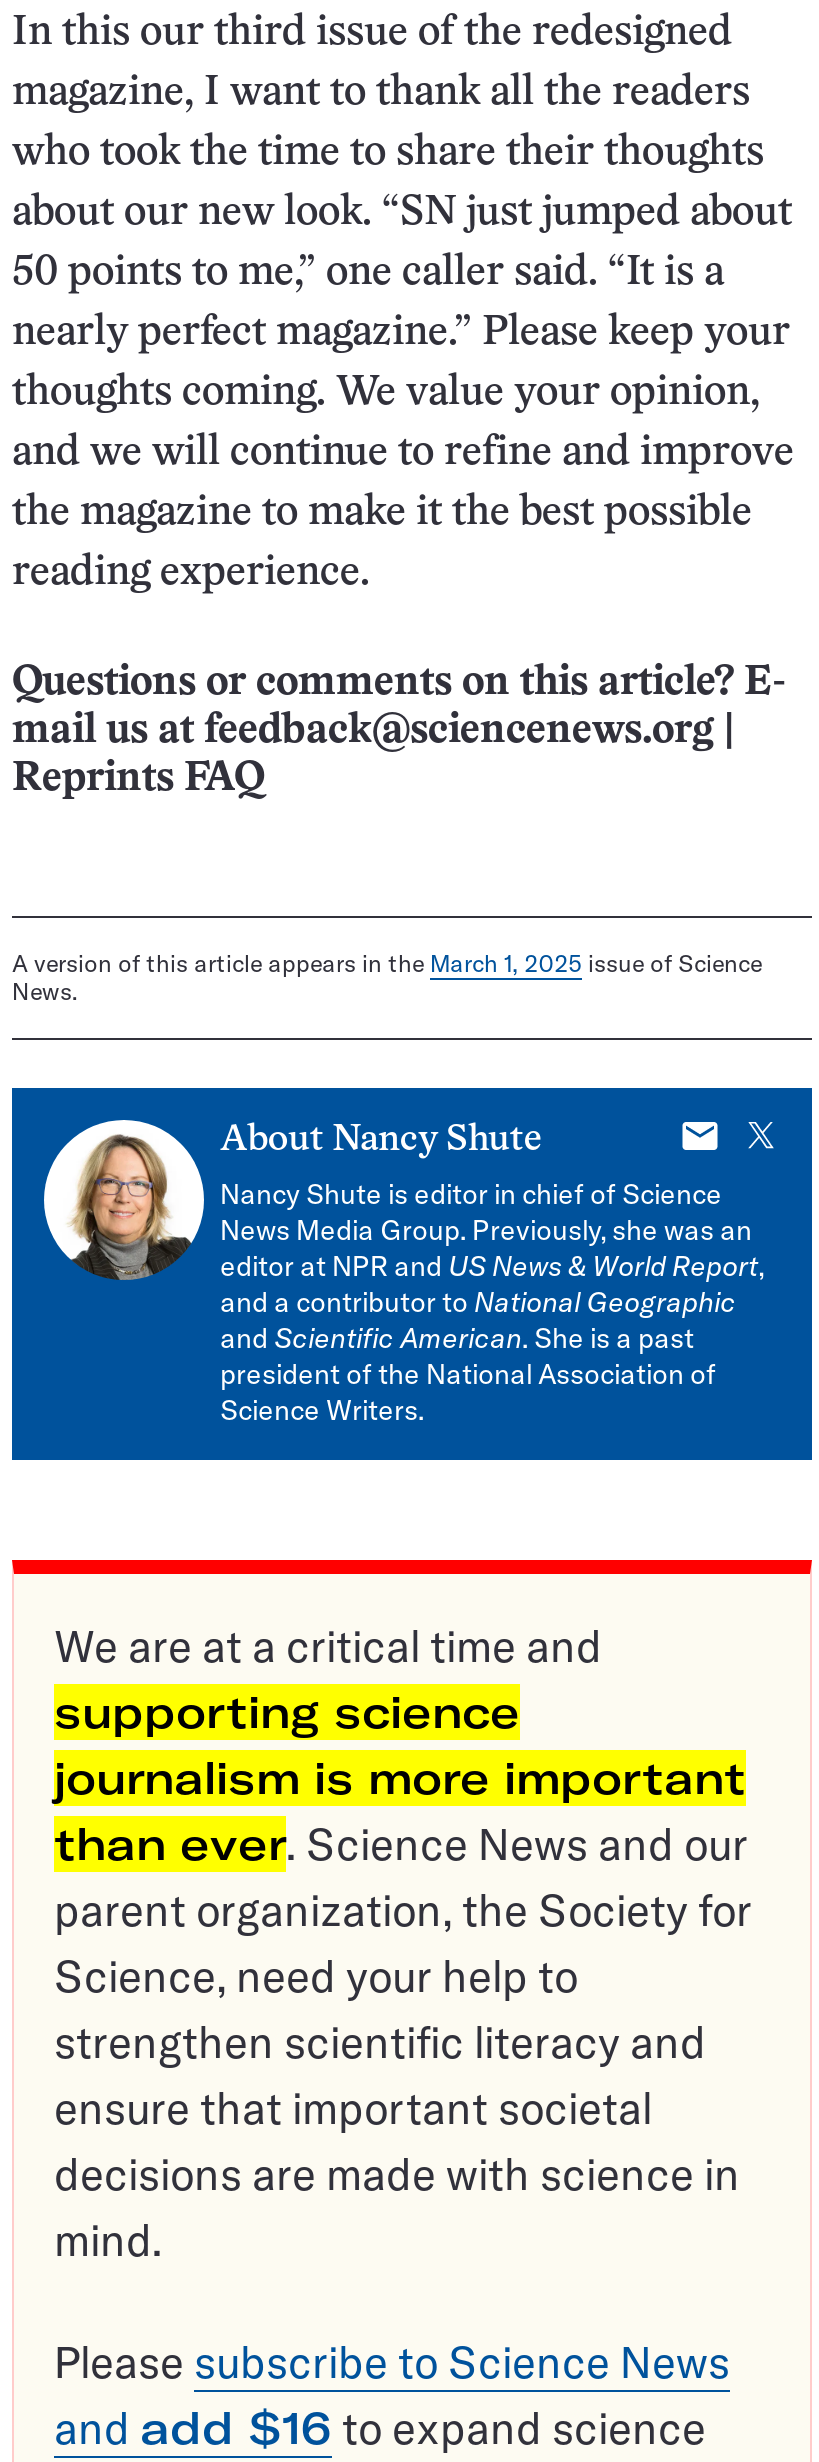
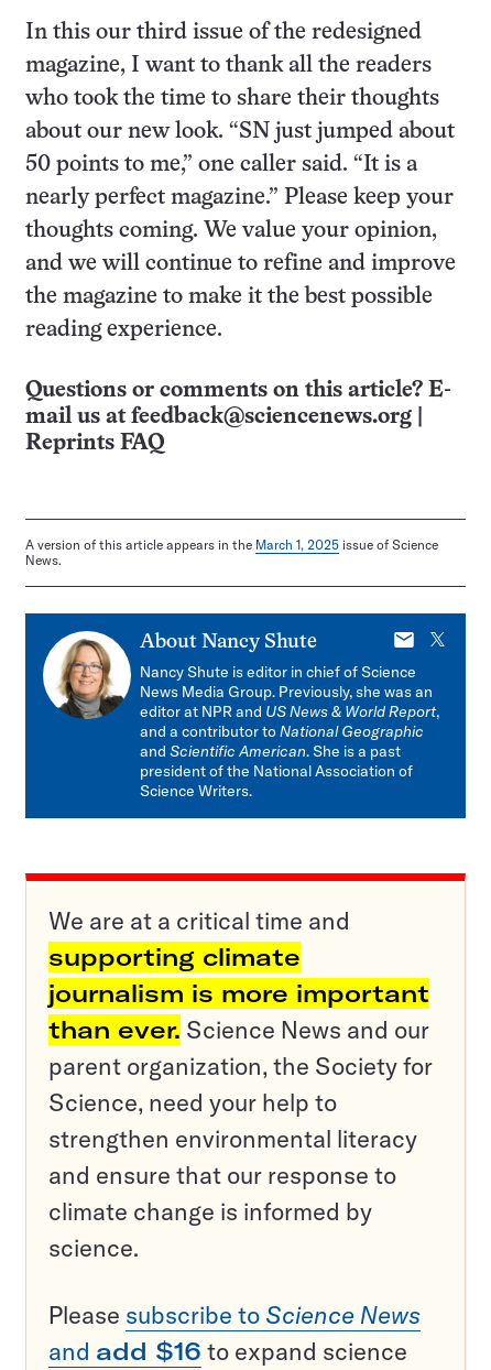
[54,1684,520,1740] supporting science -> [48,942,301,972] supporting climate
[54,2014,740,2268] strengthen scientific literacy and | ensure that important societal | decisions are made with science in | mind. -> [48,1123,417,1263] strengthen environmental literacy | and ensure that our response to | climate change is informed by | science.

